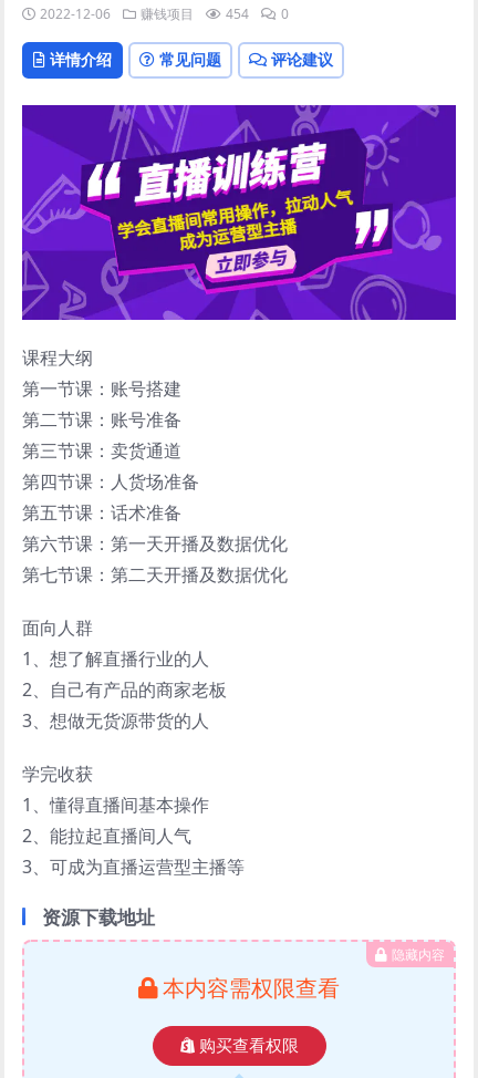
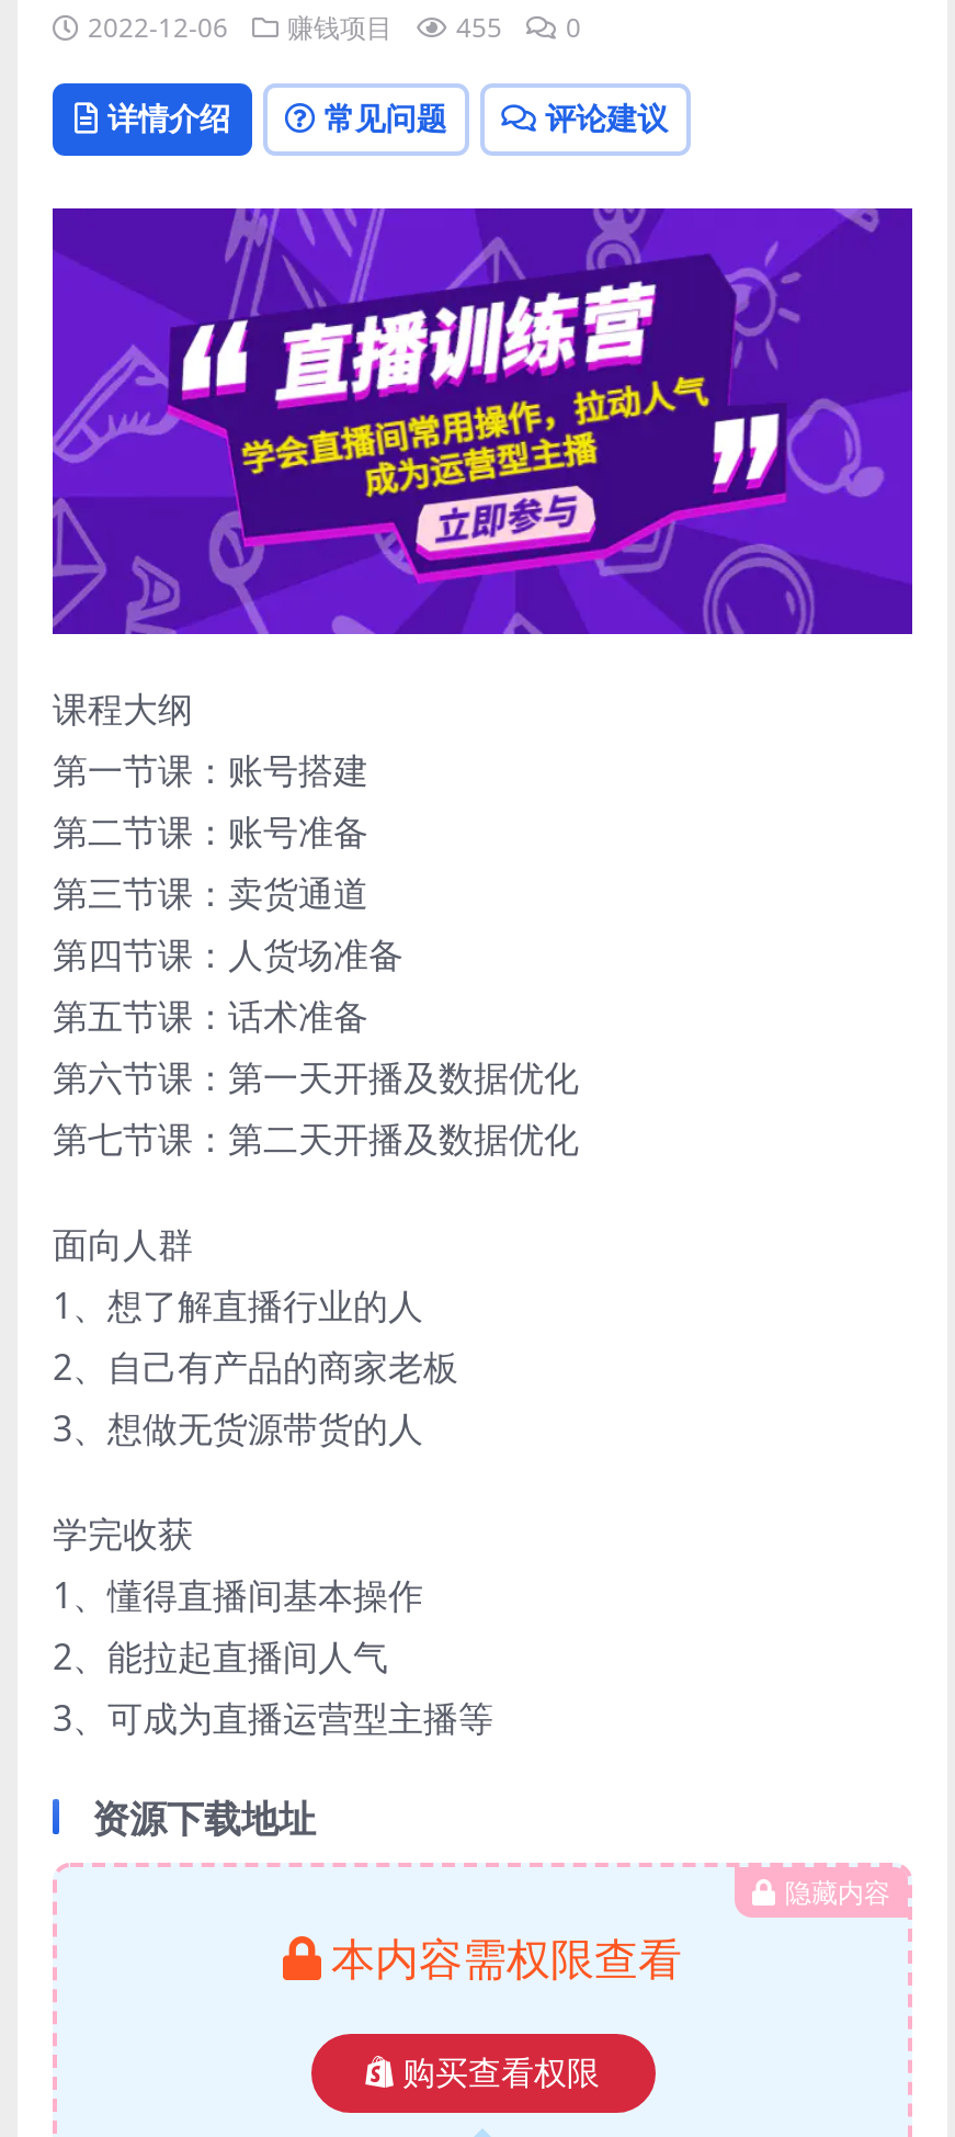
[40,4,289,23] 2022-12-06 赚钱项目 454 0 -> [88,9,581,46] 2022-12-06 赚钱项目 455 0

